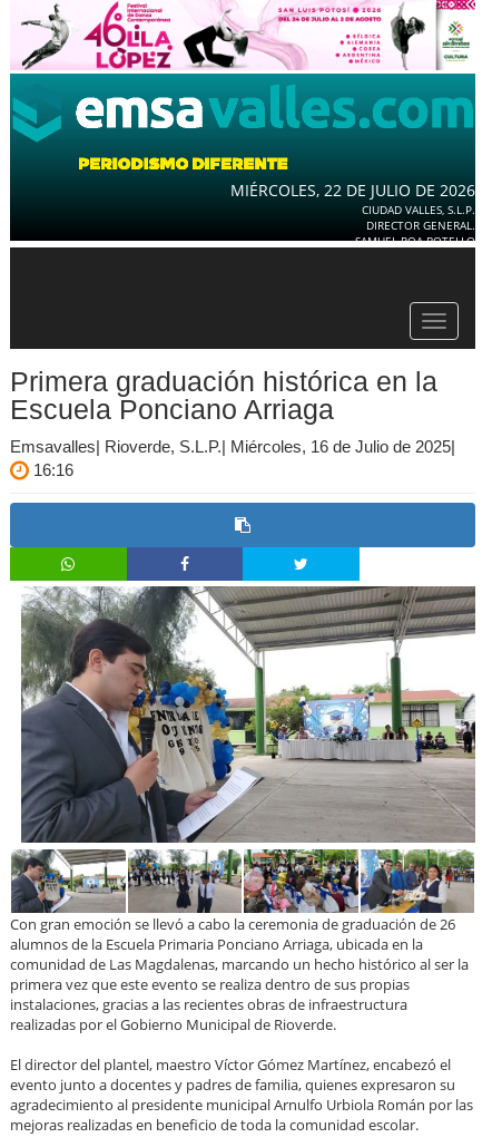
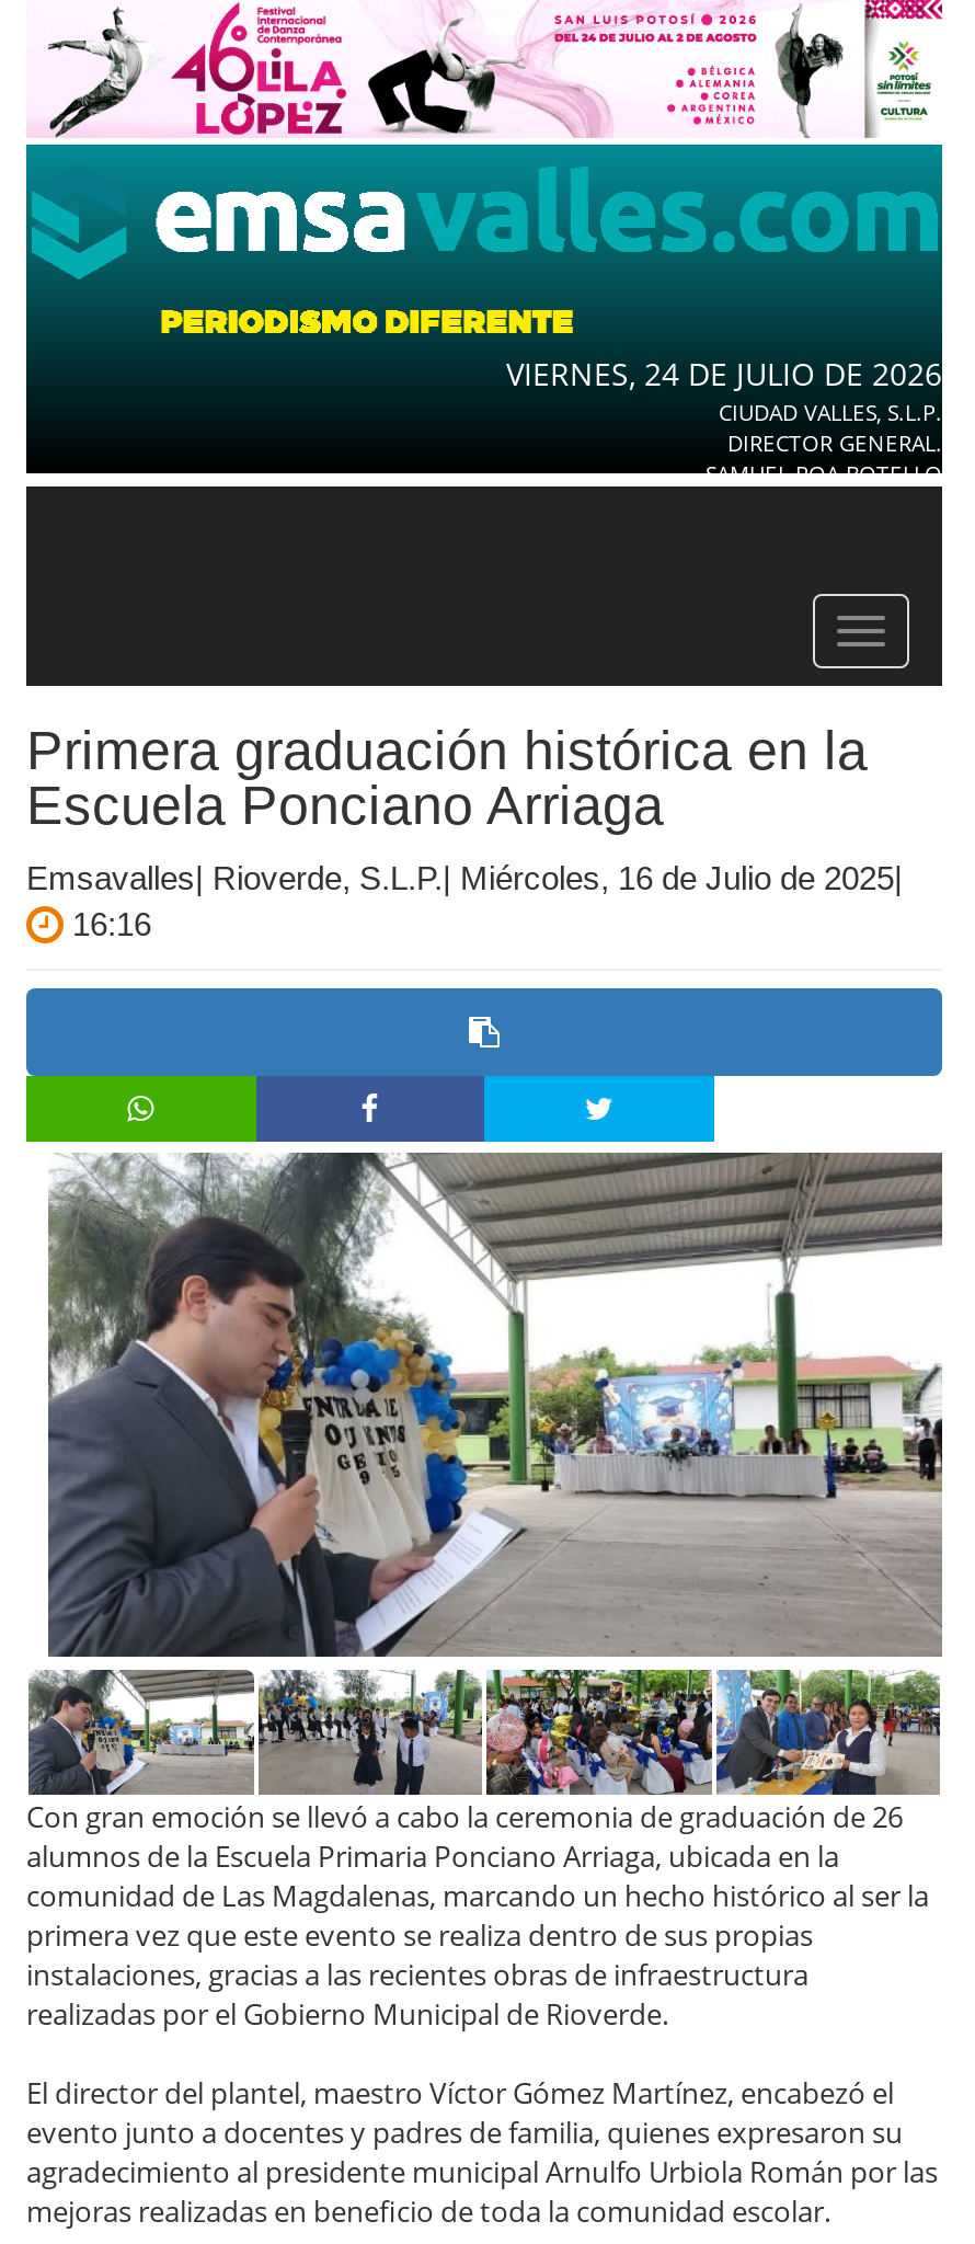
[230,179,475,200] MIÉRCOLES, 22 DE JULIO DE 2026 -> [506,352,942,394] VIERNES, 24 DE JULIO DE 2026

